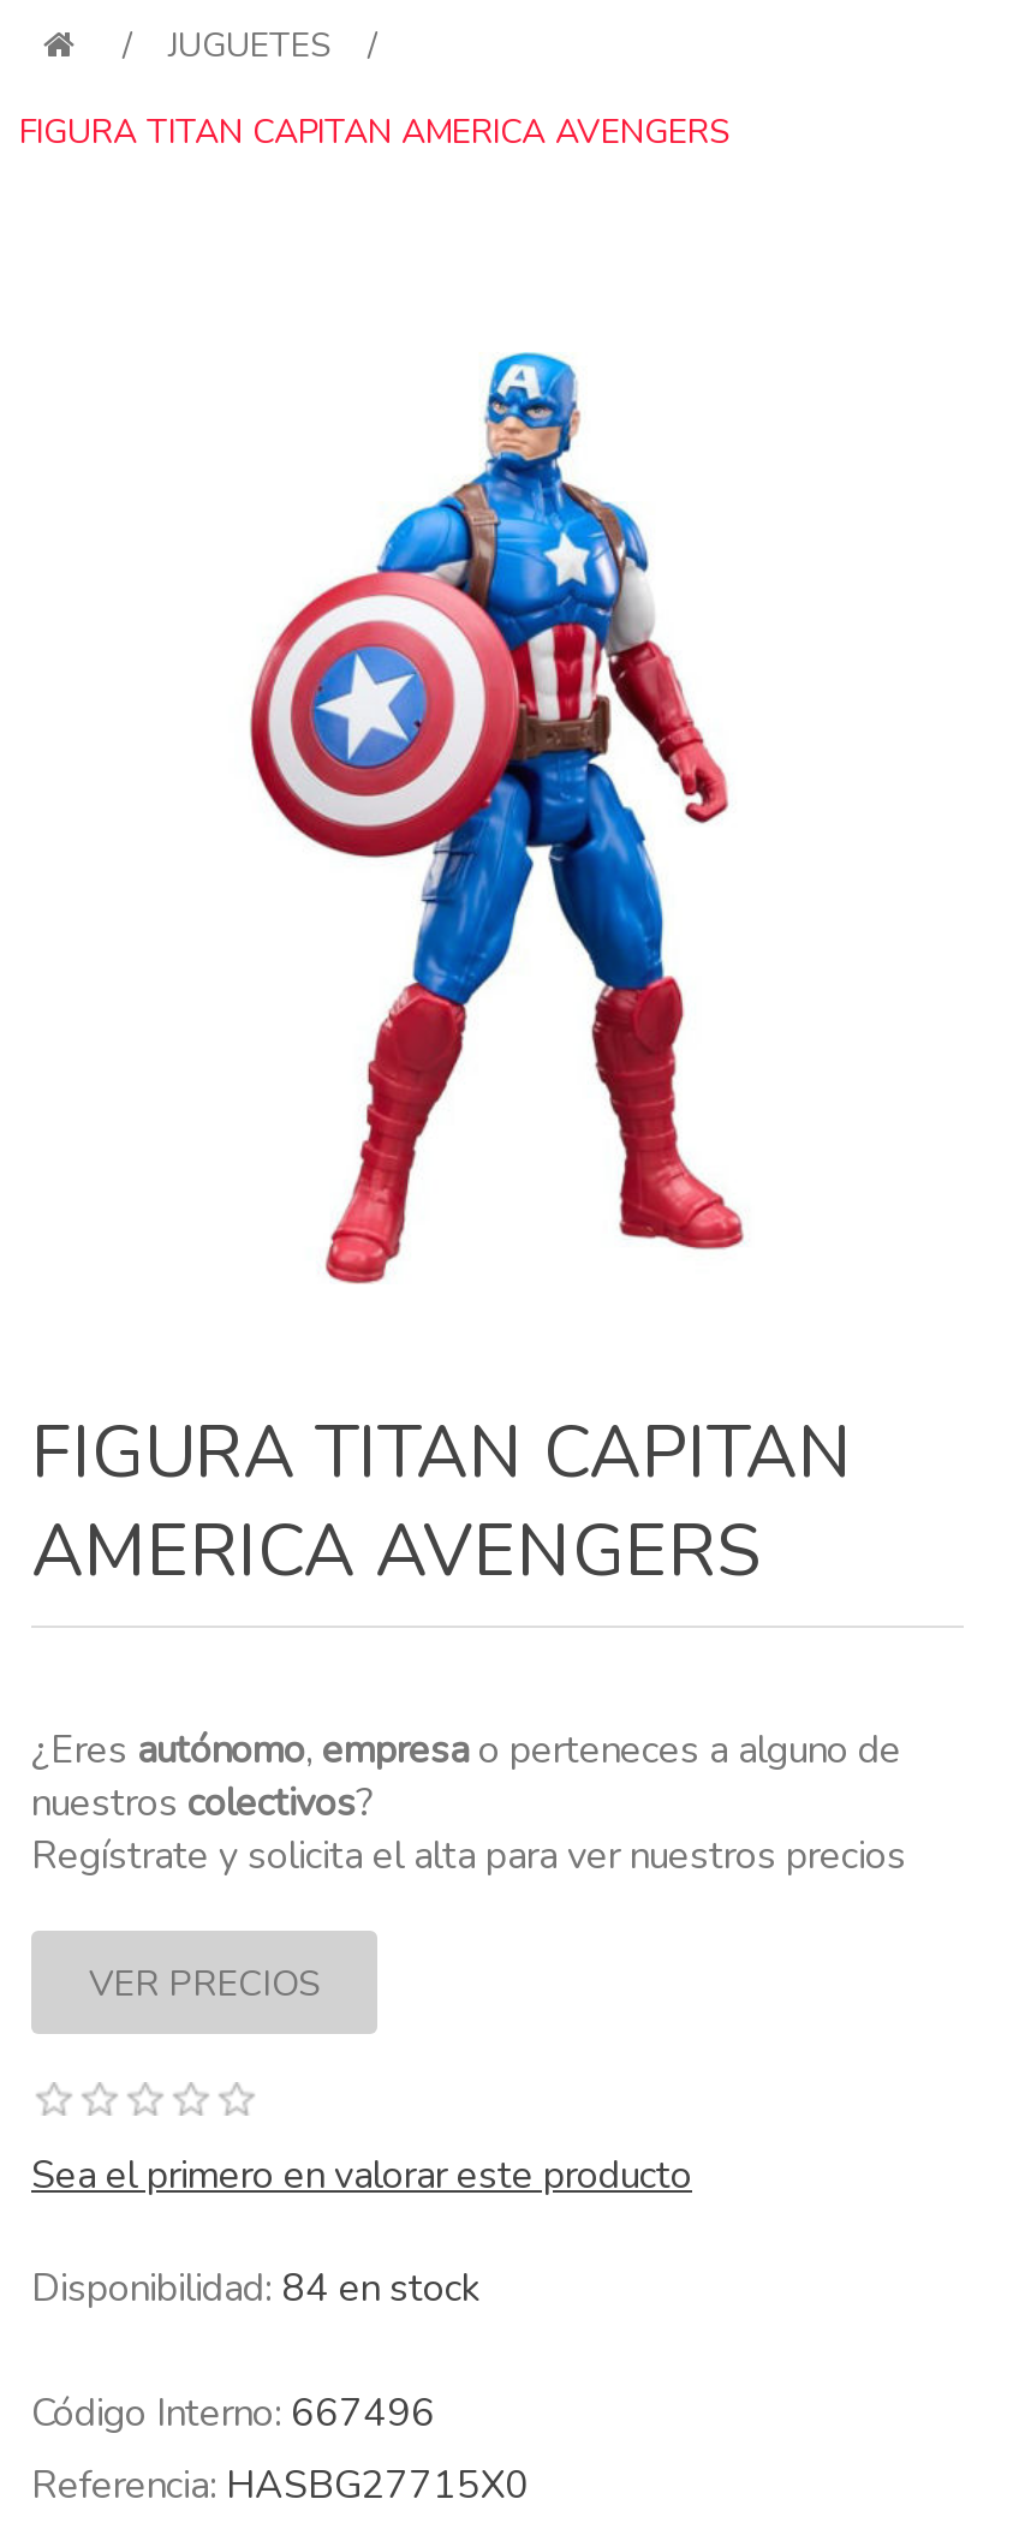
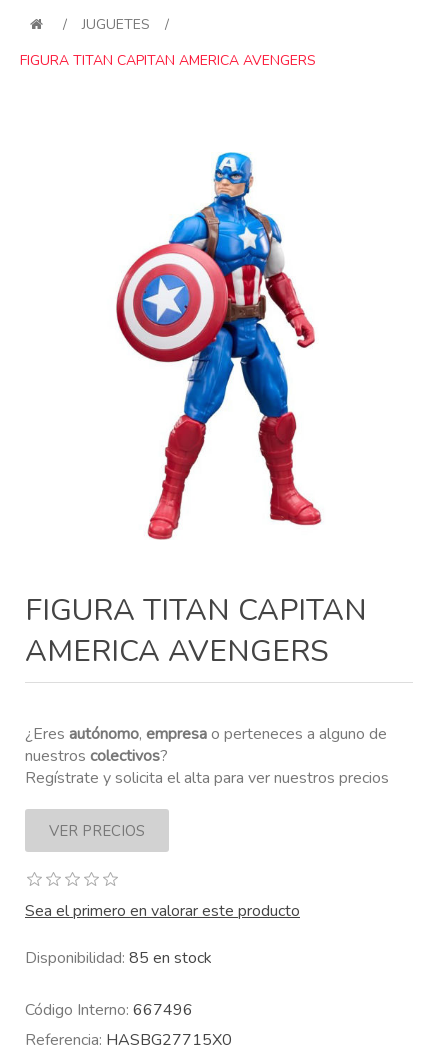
[31,2262,481,2315] Disponibilidad: 84 en stock -> [25,947,212,969] Disponibilidad: 85 en stock

